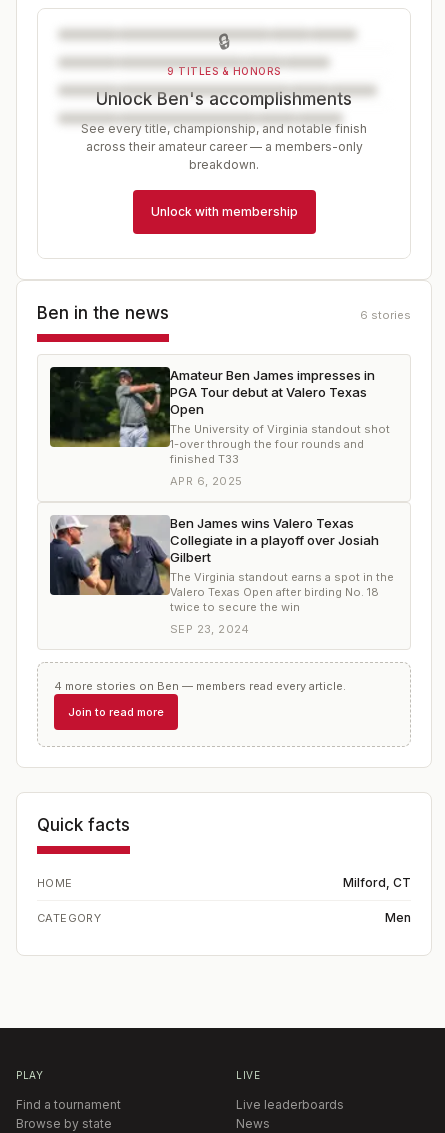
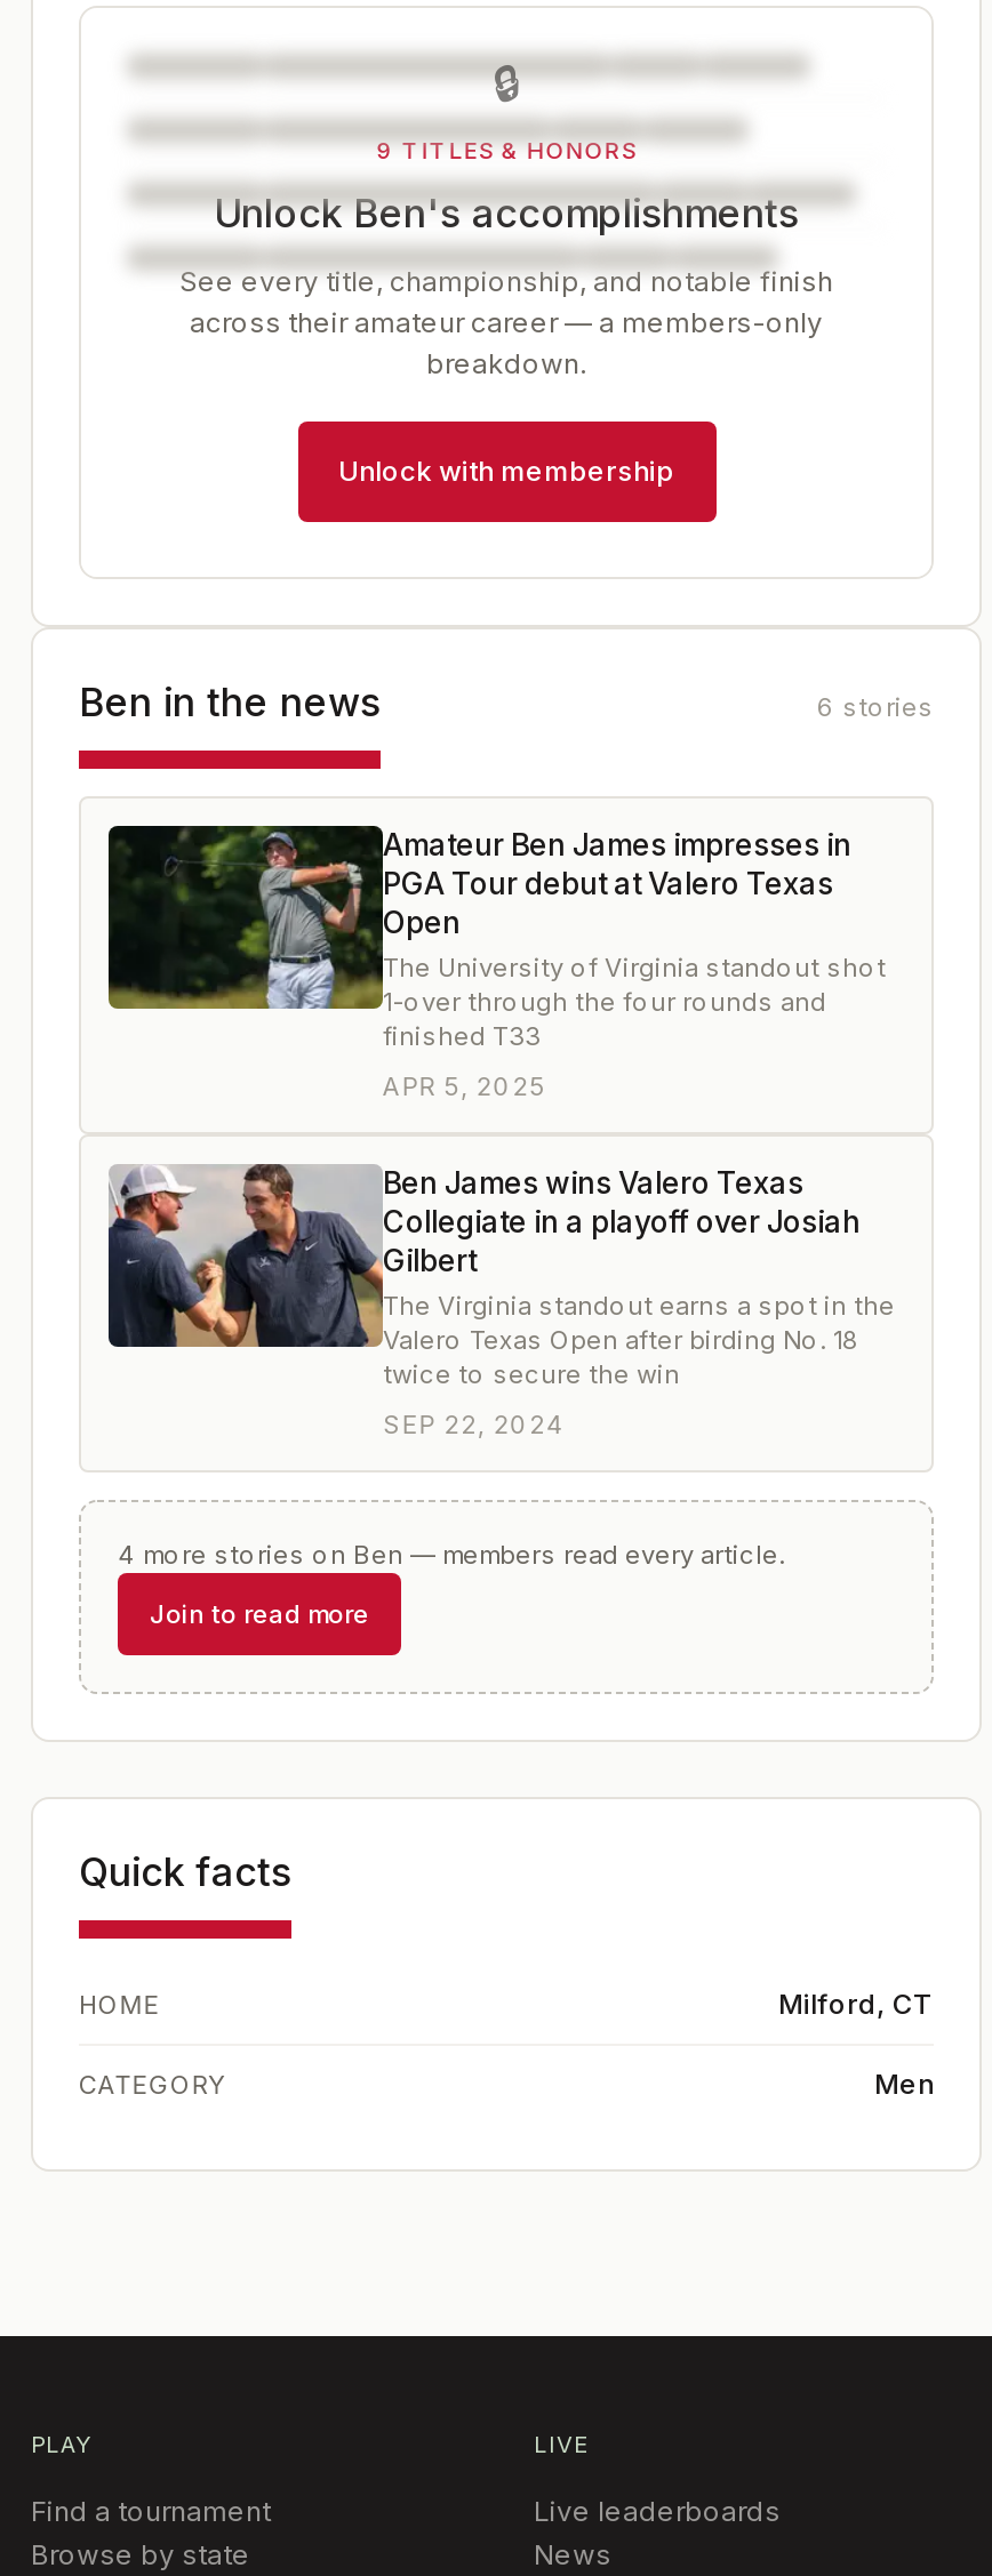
[170,474,242,488] APR 6, 2025 -> [383,1070,546,1102] APR 5, 2025
[170,622,250,636] SEP 23, 2024 -> [383,1409,565,1441] SEP 22, 2024

